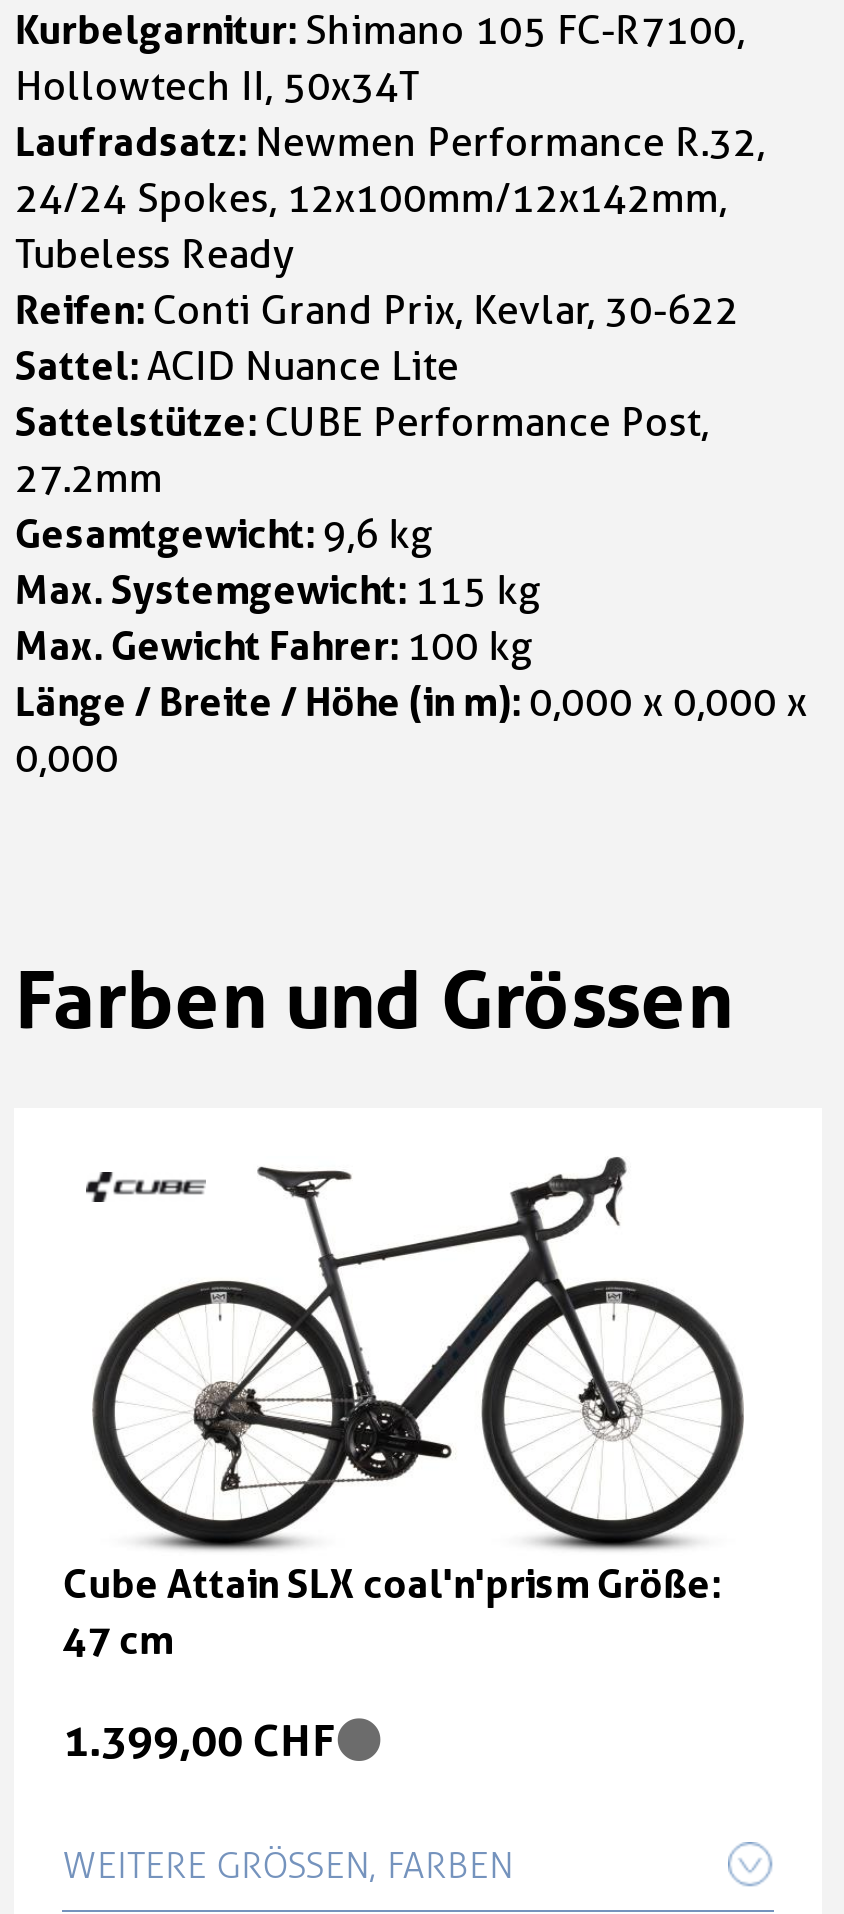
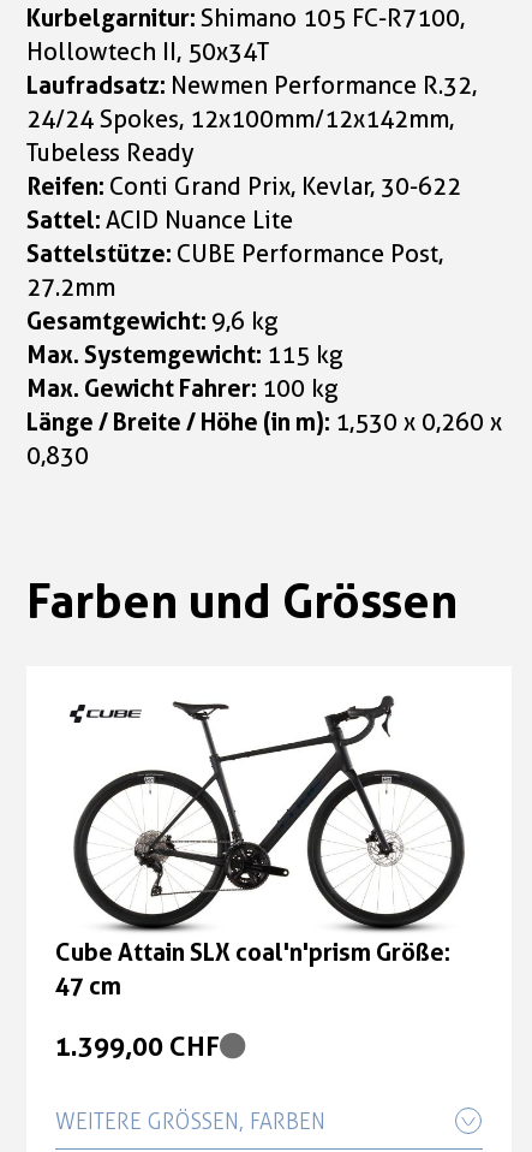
[15,678,807,726] Länge / Breite / Höhe (in m): 0,000 x 0,000 x -> [27,408,502,437] Länge / Breite / Höhe (in m): 1,530 x 0,260 x
[15,734,119,782] 0,000 -> [27,441,89,470] 0,830

